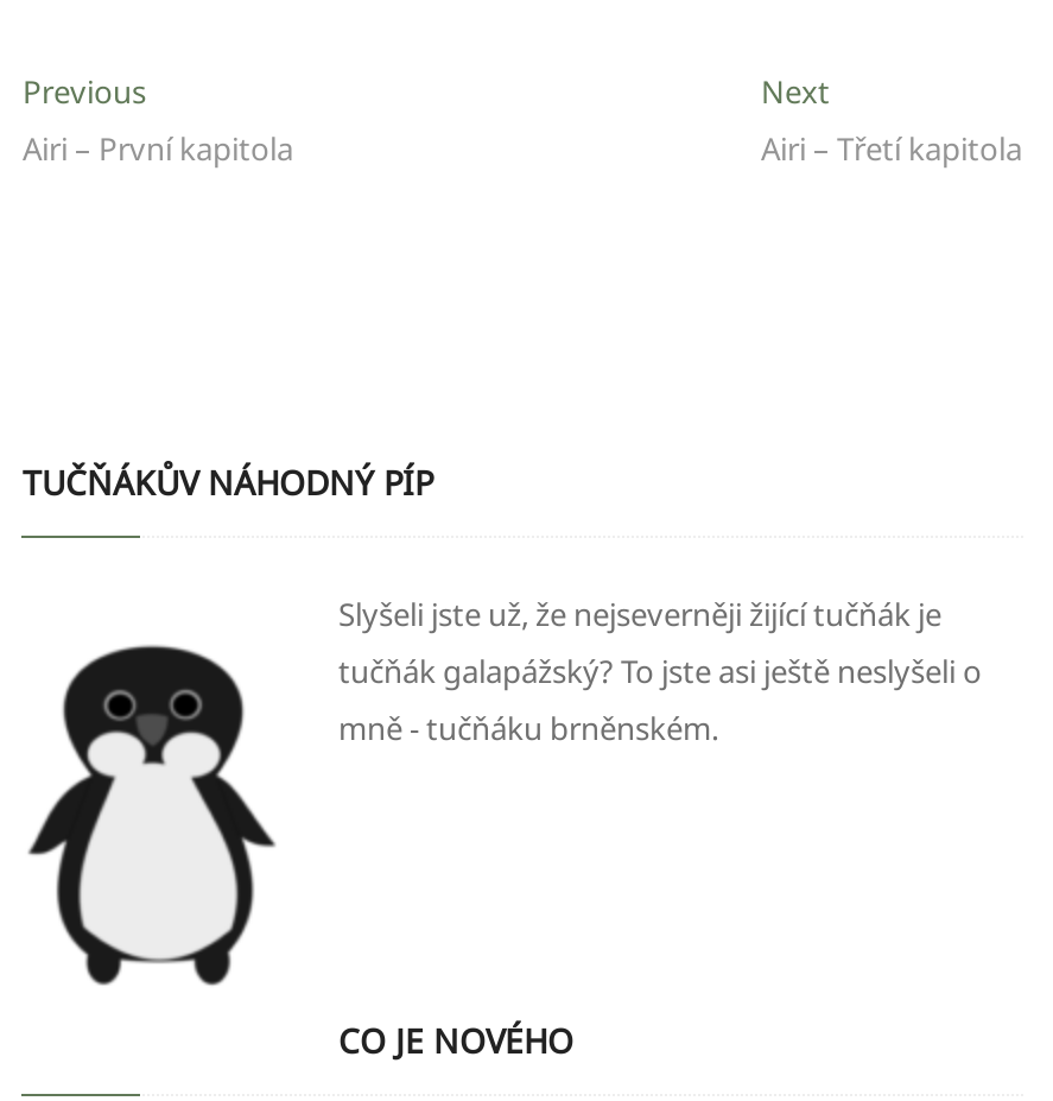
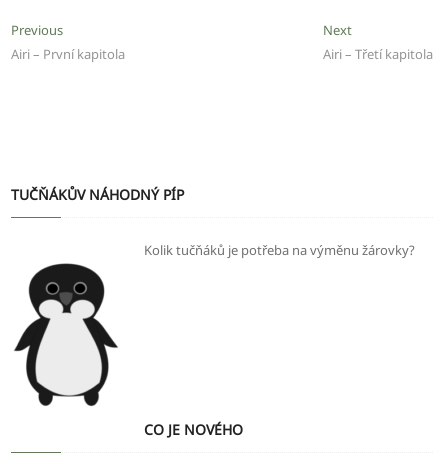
[338,593,982,750] Slyšeli jste už, že nejseverněji žijící tučňák je | tučňák galapážský? To jste asi ještě neslyšeli o | mně - tučňáku brněnském. -> [144,241,415,259] Kolik tučňáků je potřeba na výměnu žárovky?

